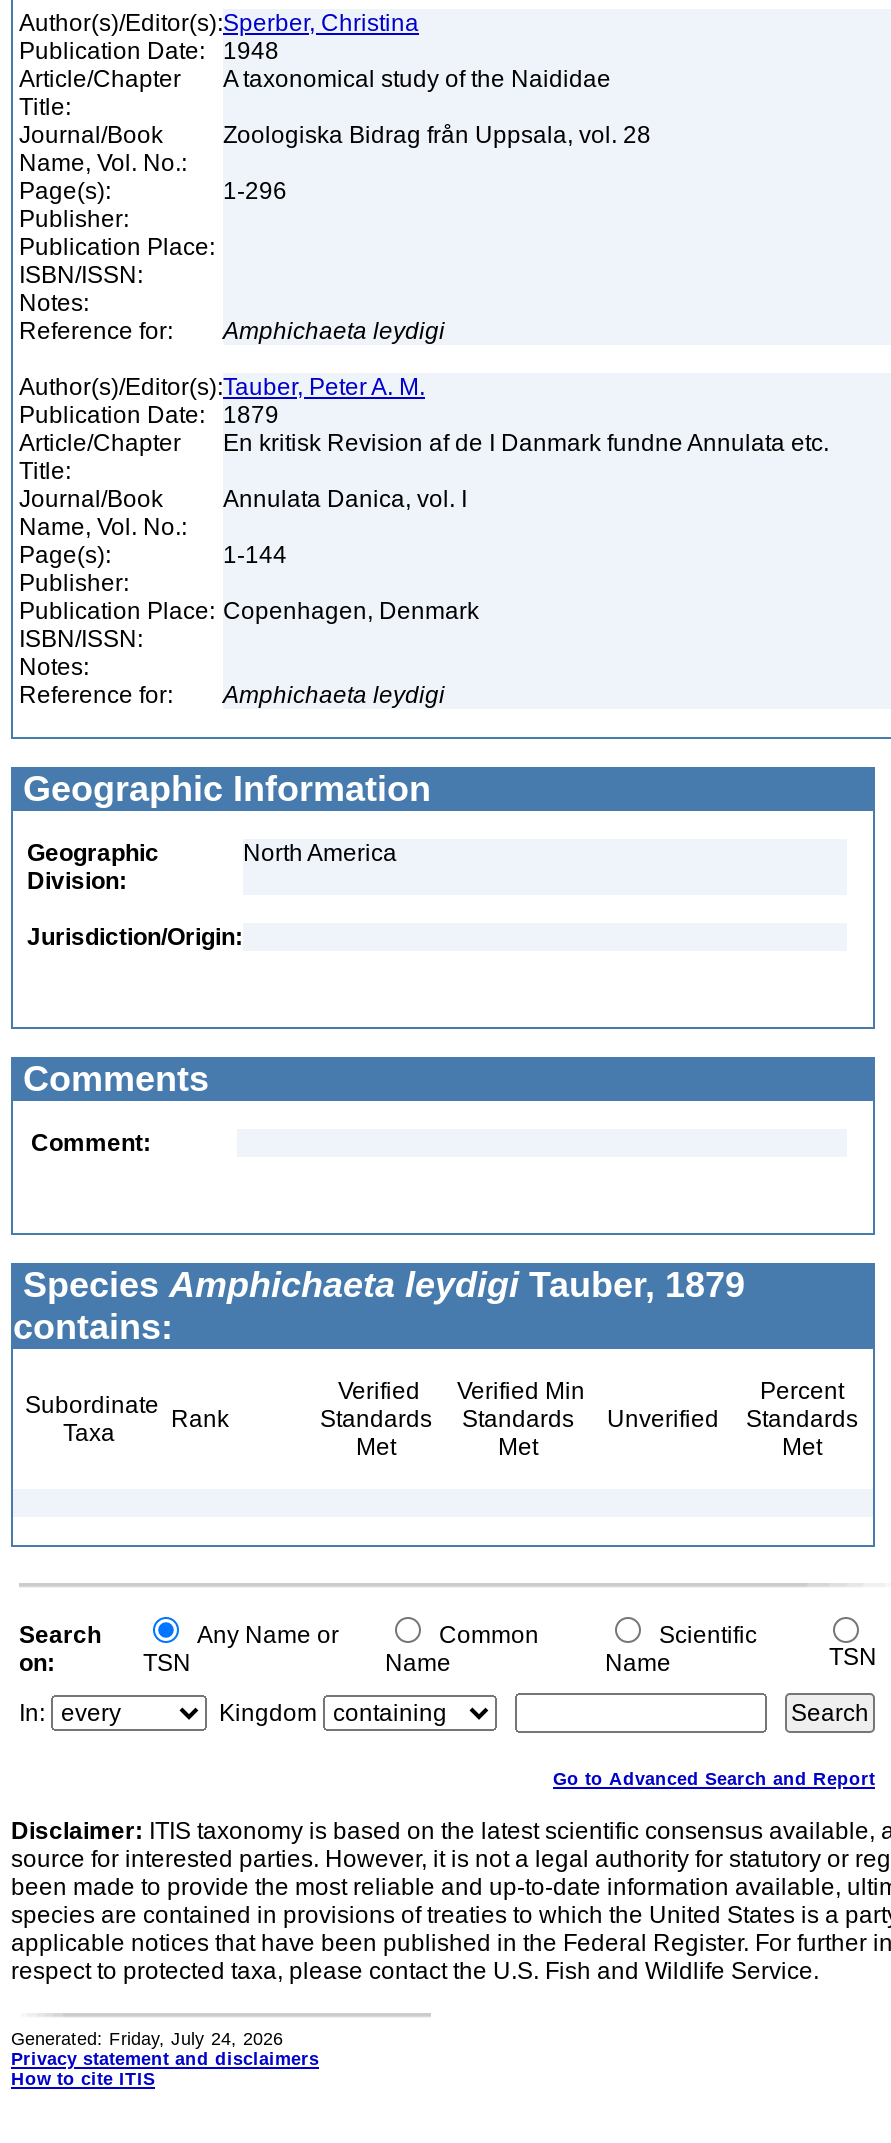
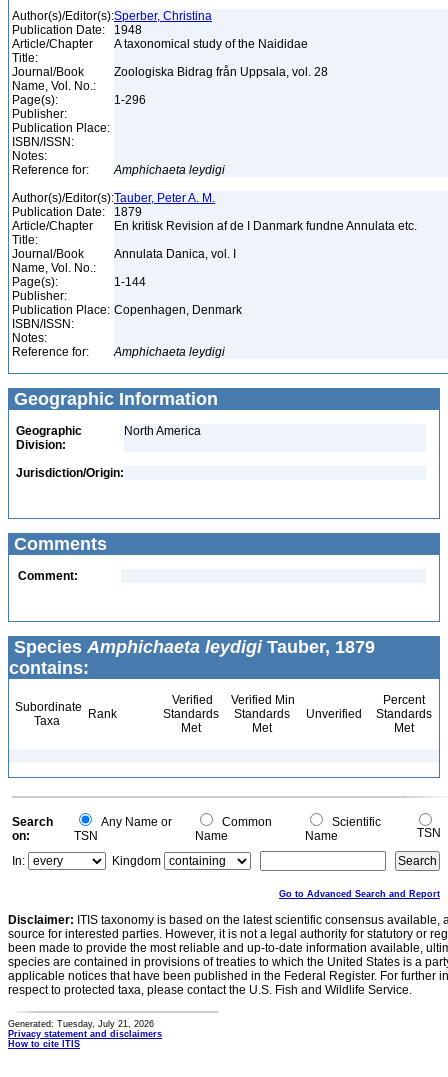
[11,2029,283,2049] Generated: Friday, July 24, 2026 -> [8,1019,154,1029] Generated: Tuesday, July 21, 2026

